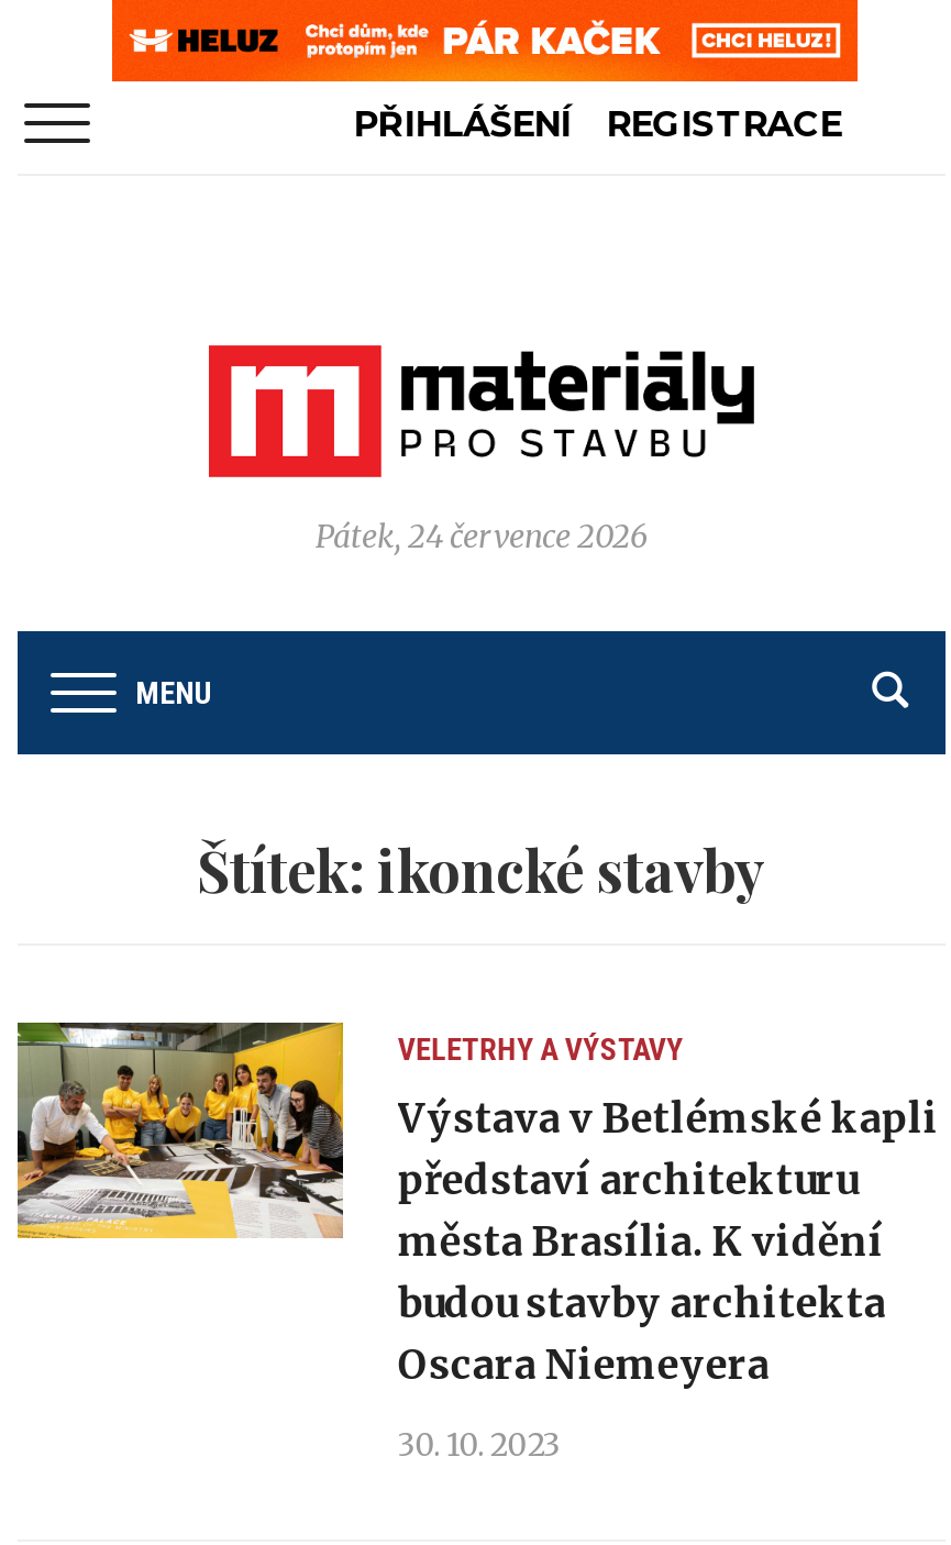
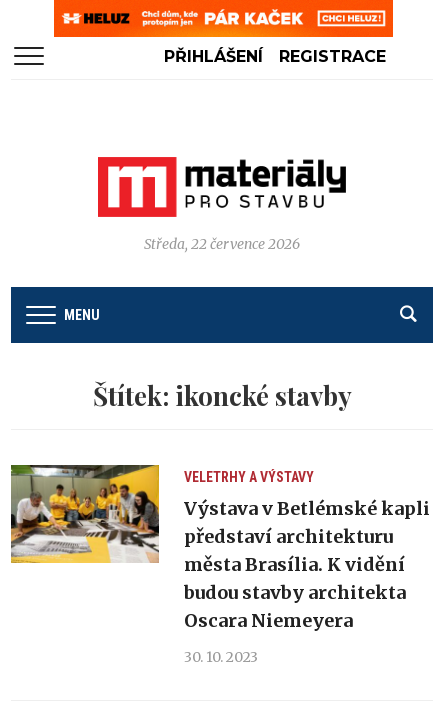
[316,517,648,556] Pátek, 24 července 2026 -> [144,235,300,253] Středa, 22 července 2026

